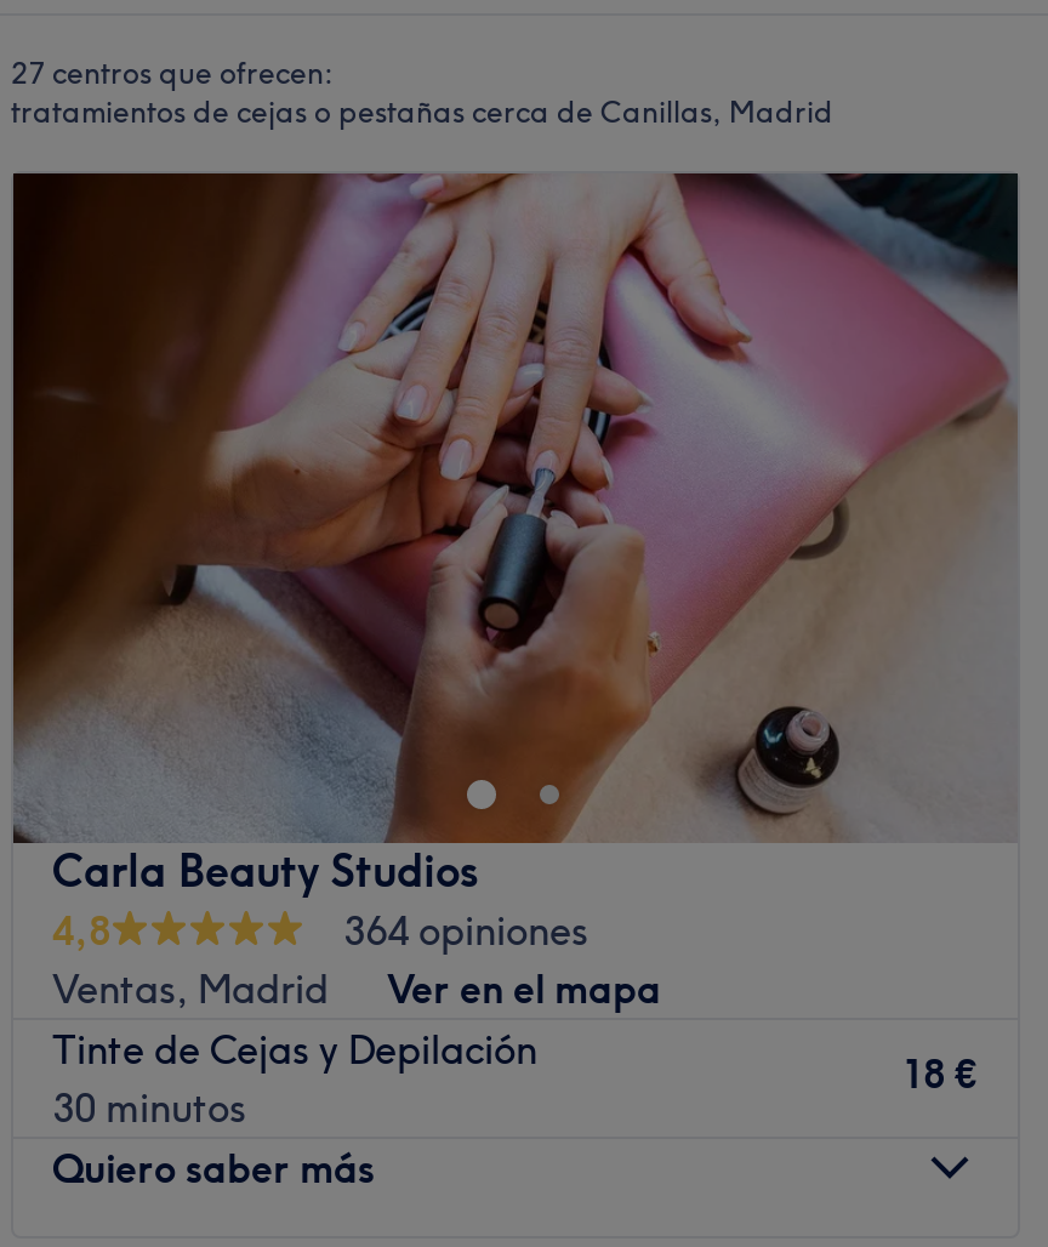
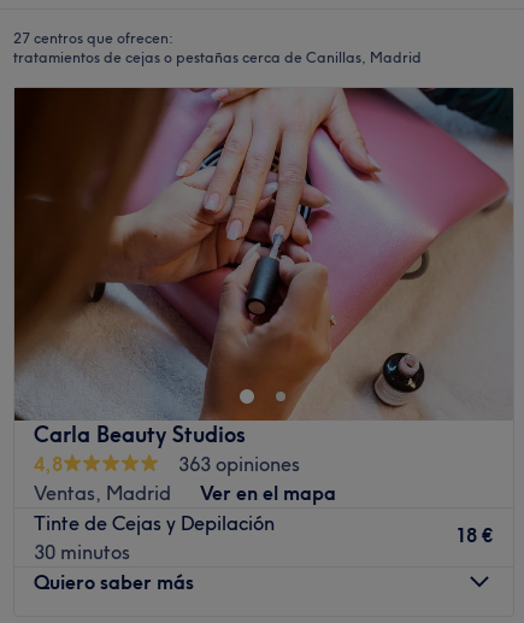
[343,906,588,955] 364 opiniones -> [178,452,300,476] 363 opiniones

